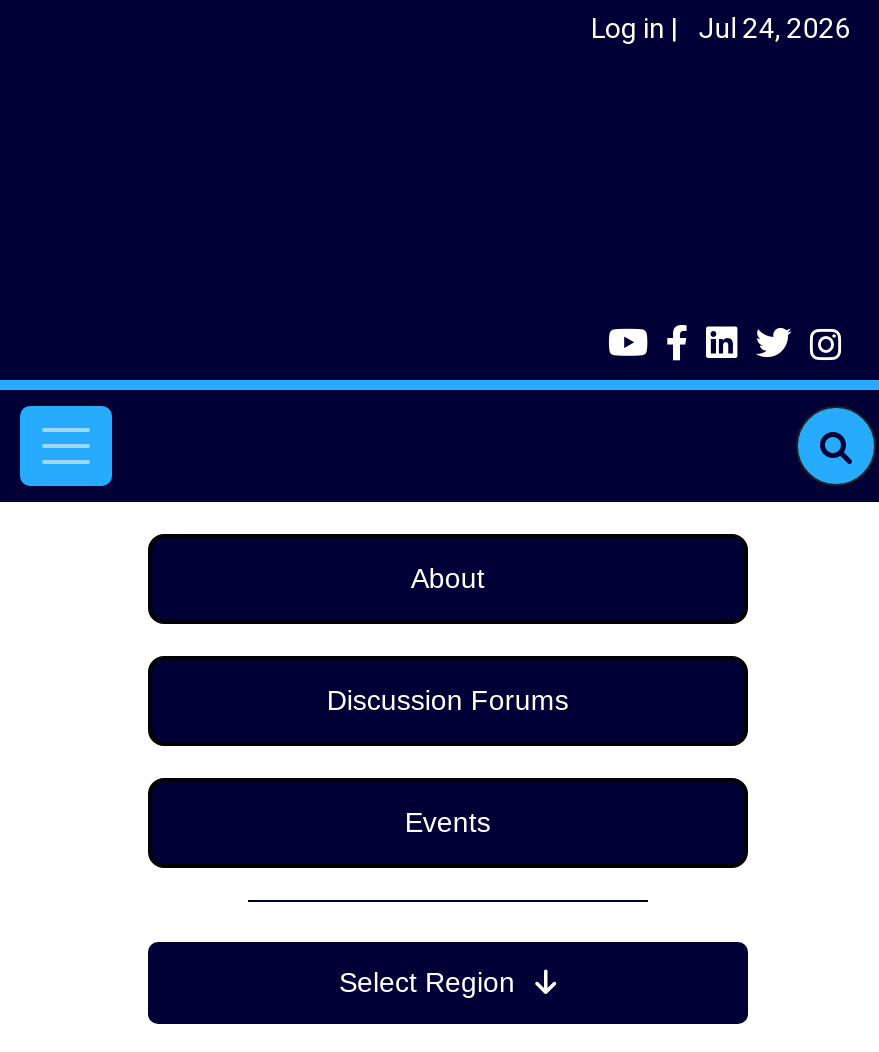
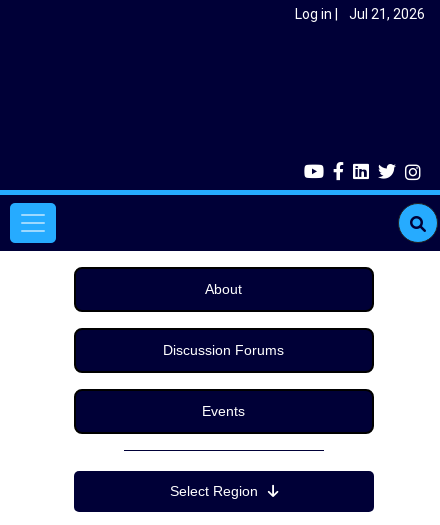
[591,13,850,45] Log in Jul 24, 2026 -> [295,6,425,22] Log in Jul 21, 2026

